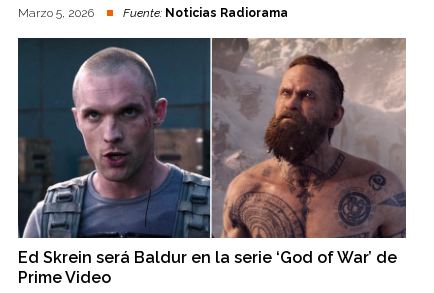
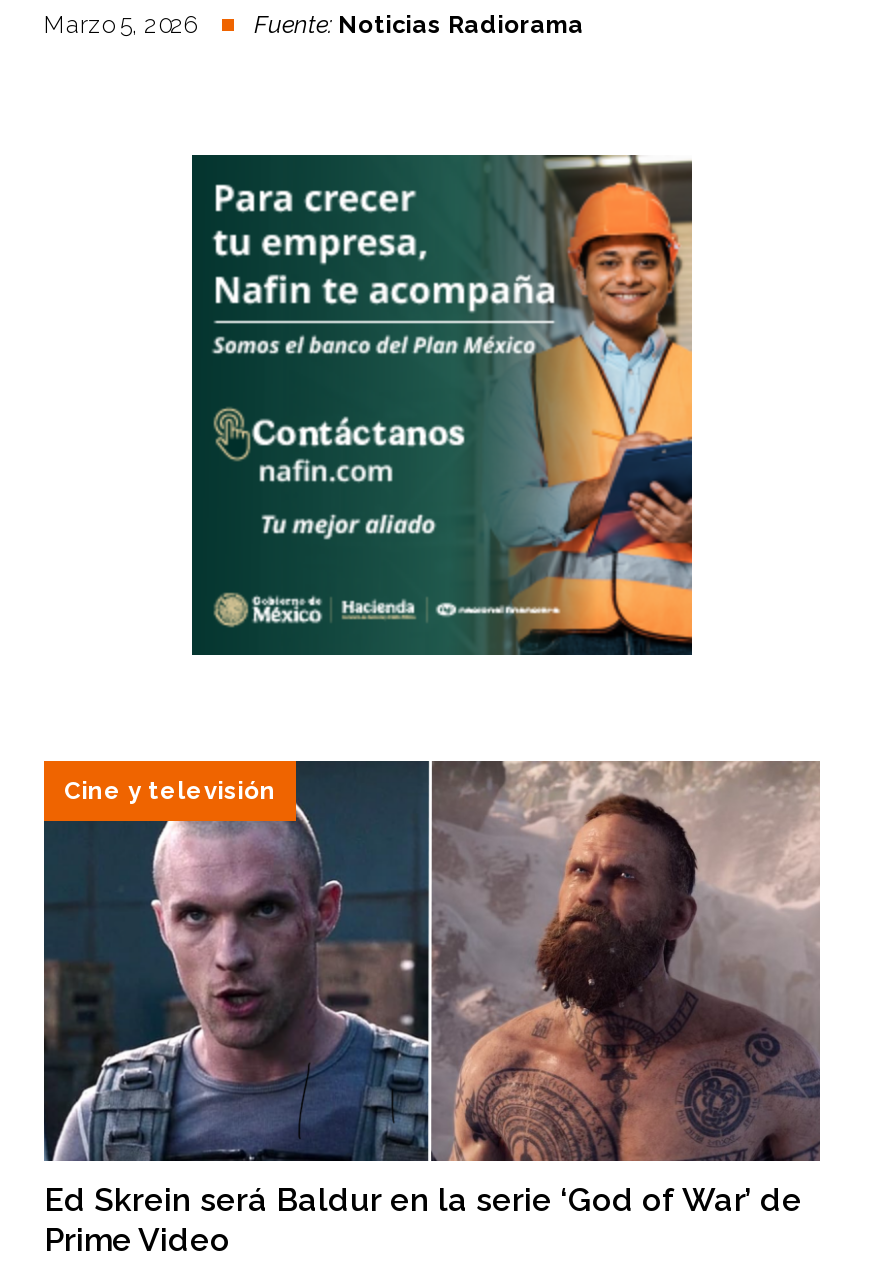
none -> [64,777,276,805] Cine y televisión
none -> [190,153,694,657] [image]

